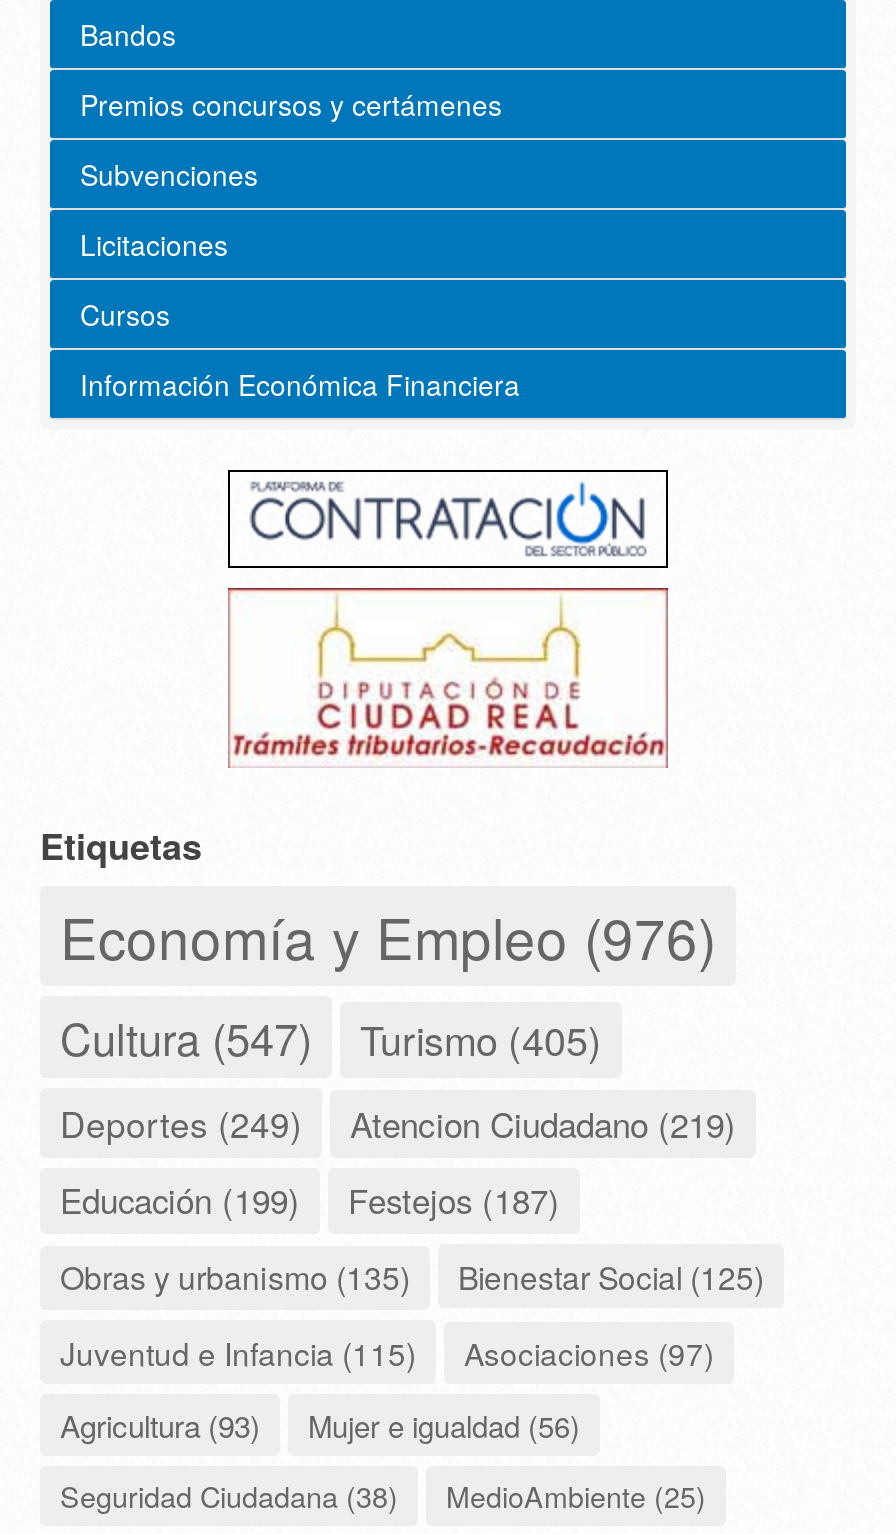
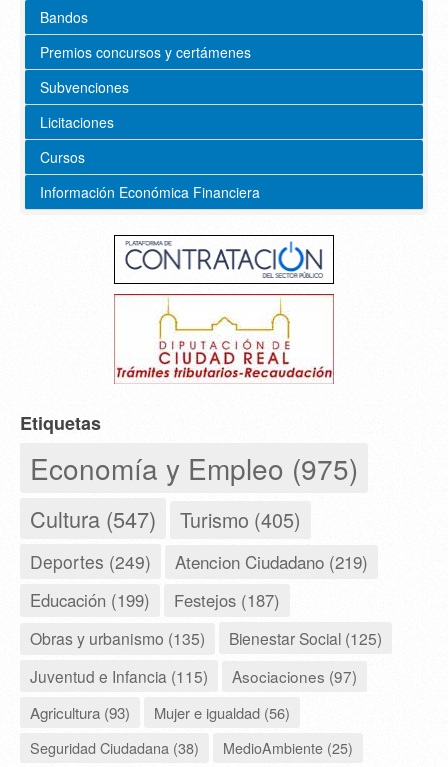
[60,896,716,976] Economía y Empleo (976) -> [30,448,358,488] Economía y Empleo (975)

